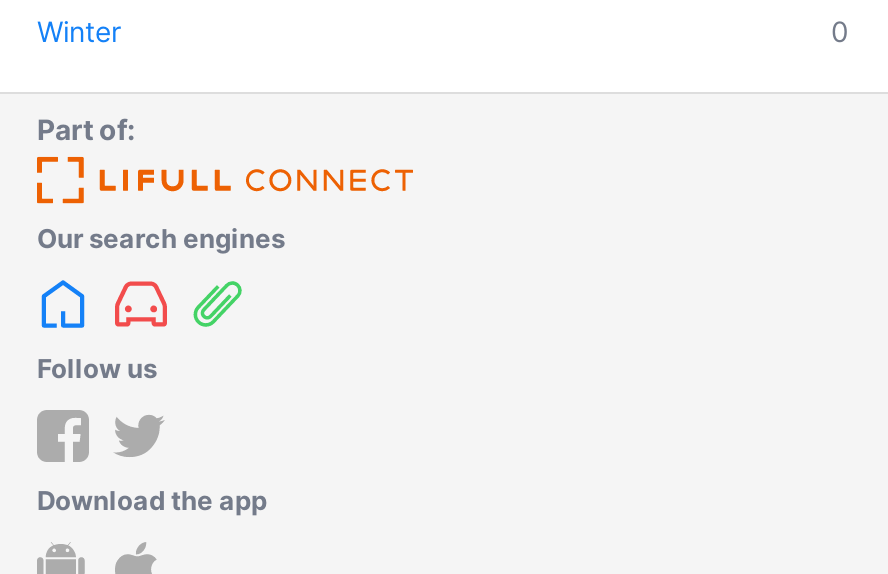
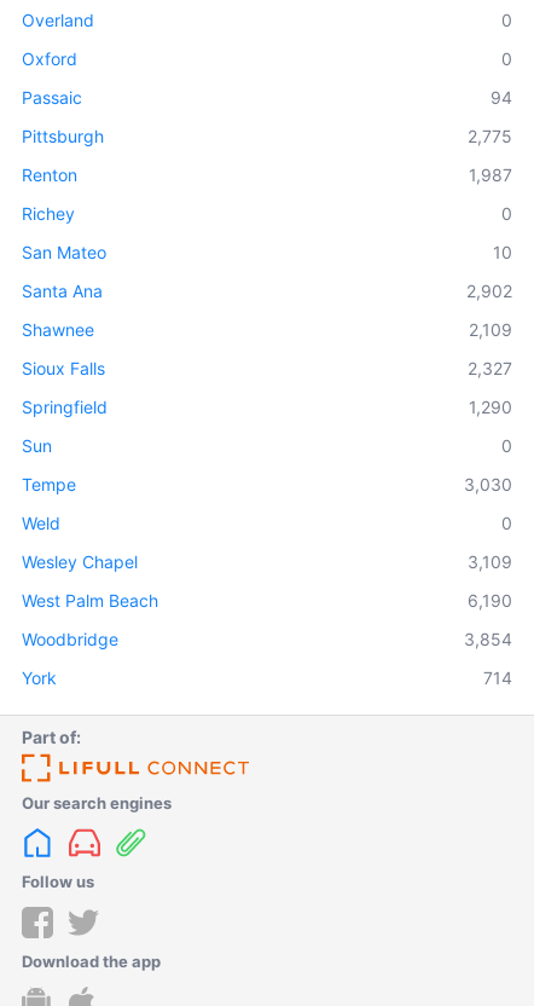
[37,13,121,47] Winter -> [22,9,94,30] Overland
none -> [22,48,512,688] Oxford | 0 | Passaic | 94 | Pittsburgh | 2,775 | Renton | 1,987 | Richey | 0 | San Mateo | 10 | Santa Ana | 2,902 | Shawnee | 2,109 | Sioux Falls | 2,327 | Springfield | 1,290 | Sun | 0 | Tempe | 3,030 | Weld | 0 | Wesley Chapel | 3,109 | West Palm Beach | 6,190 | Woodbridge | 3,854 | York | 714

